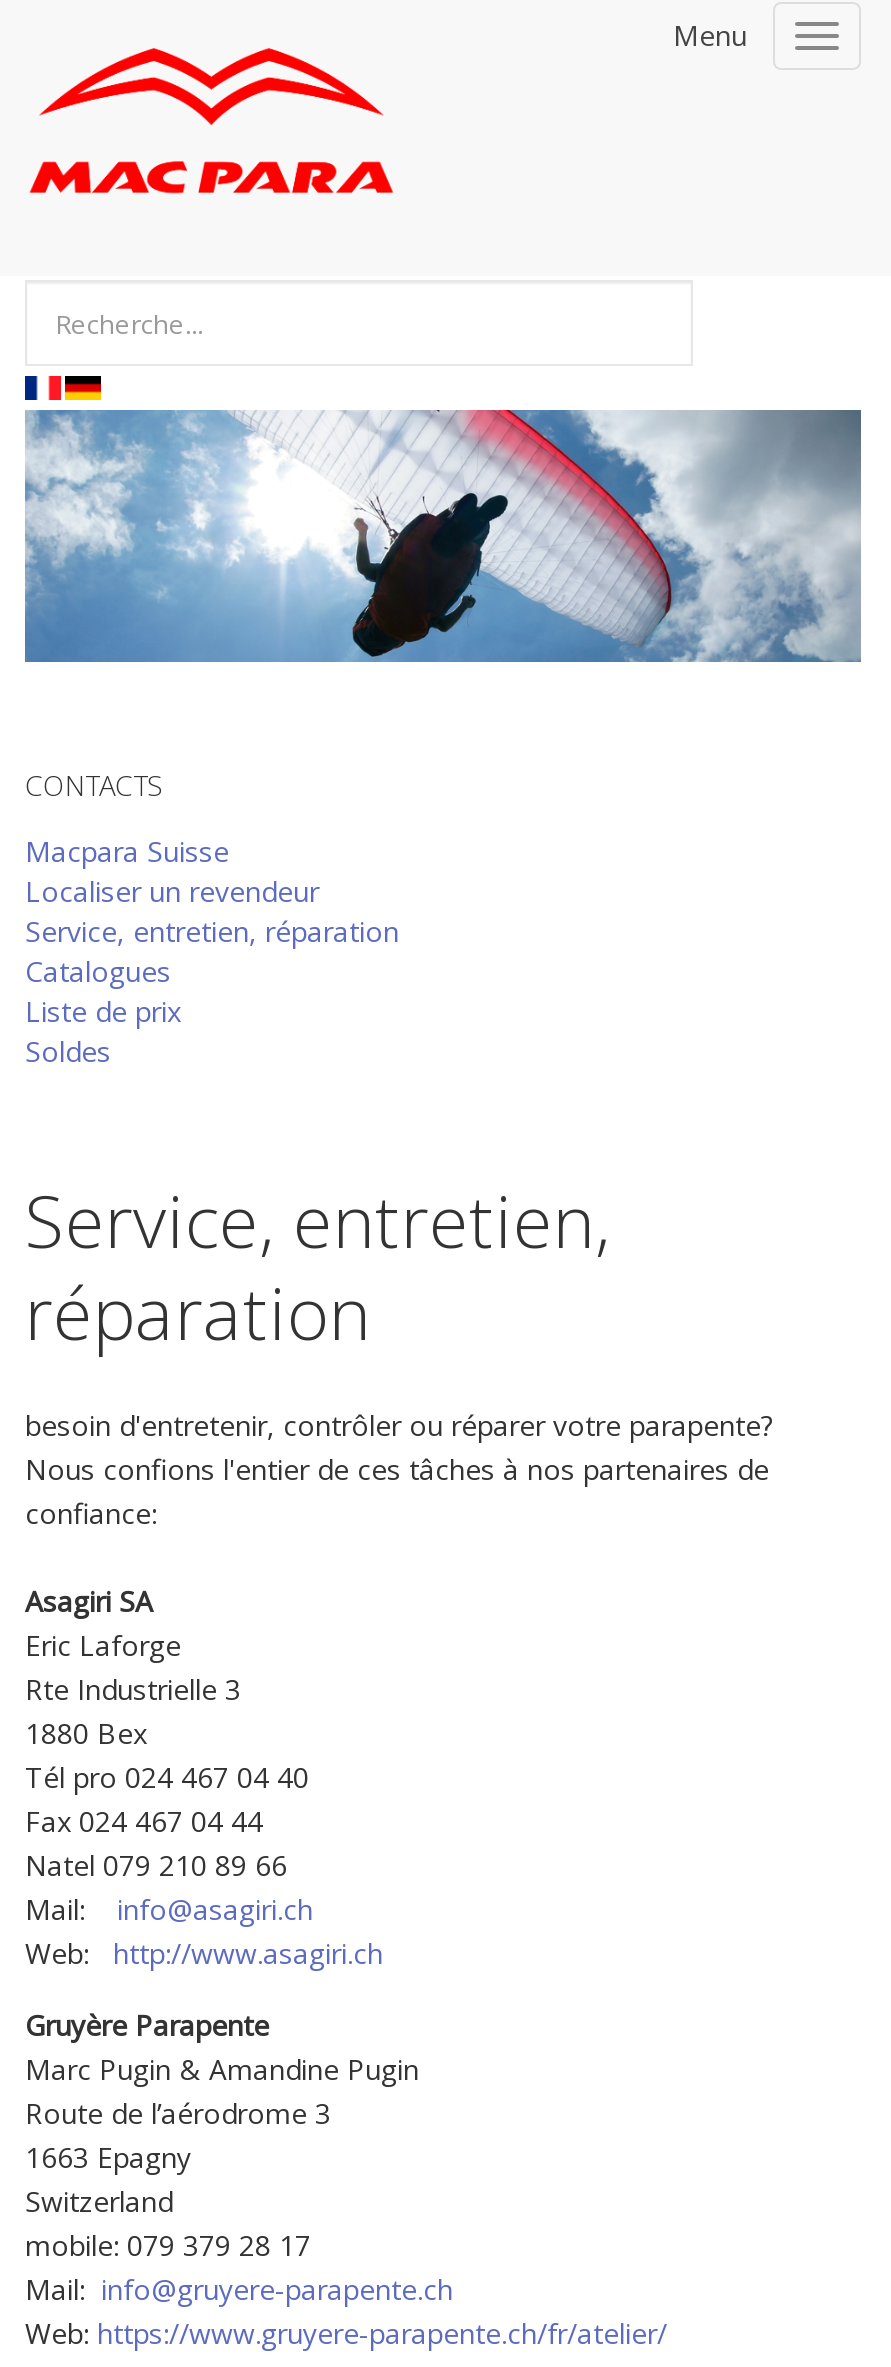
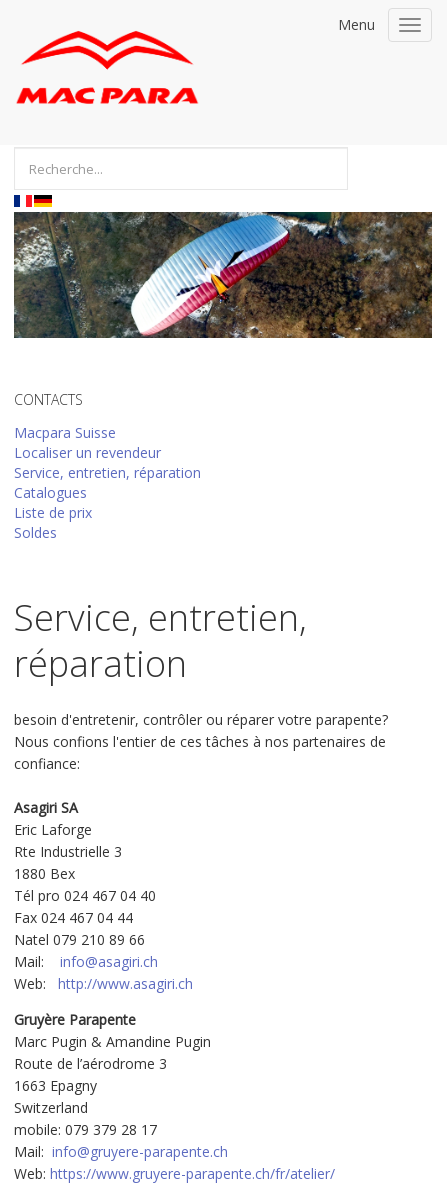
[23,408,863,664] [image] -> [13,211,433,339] [image]

